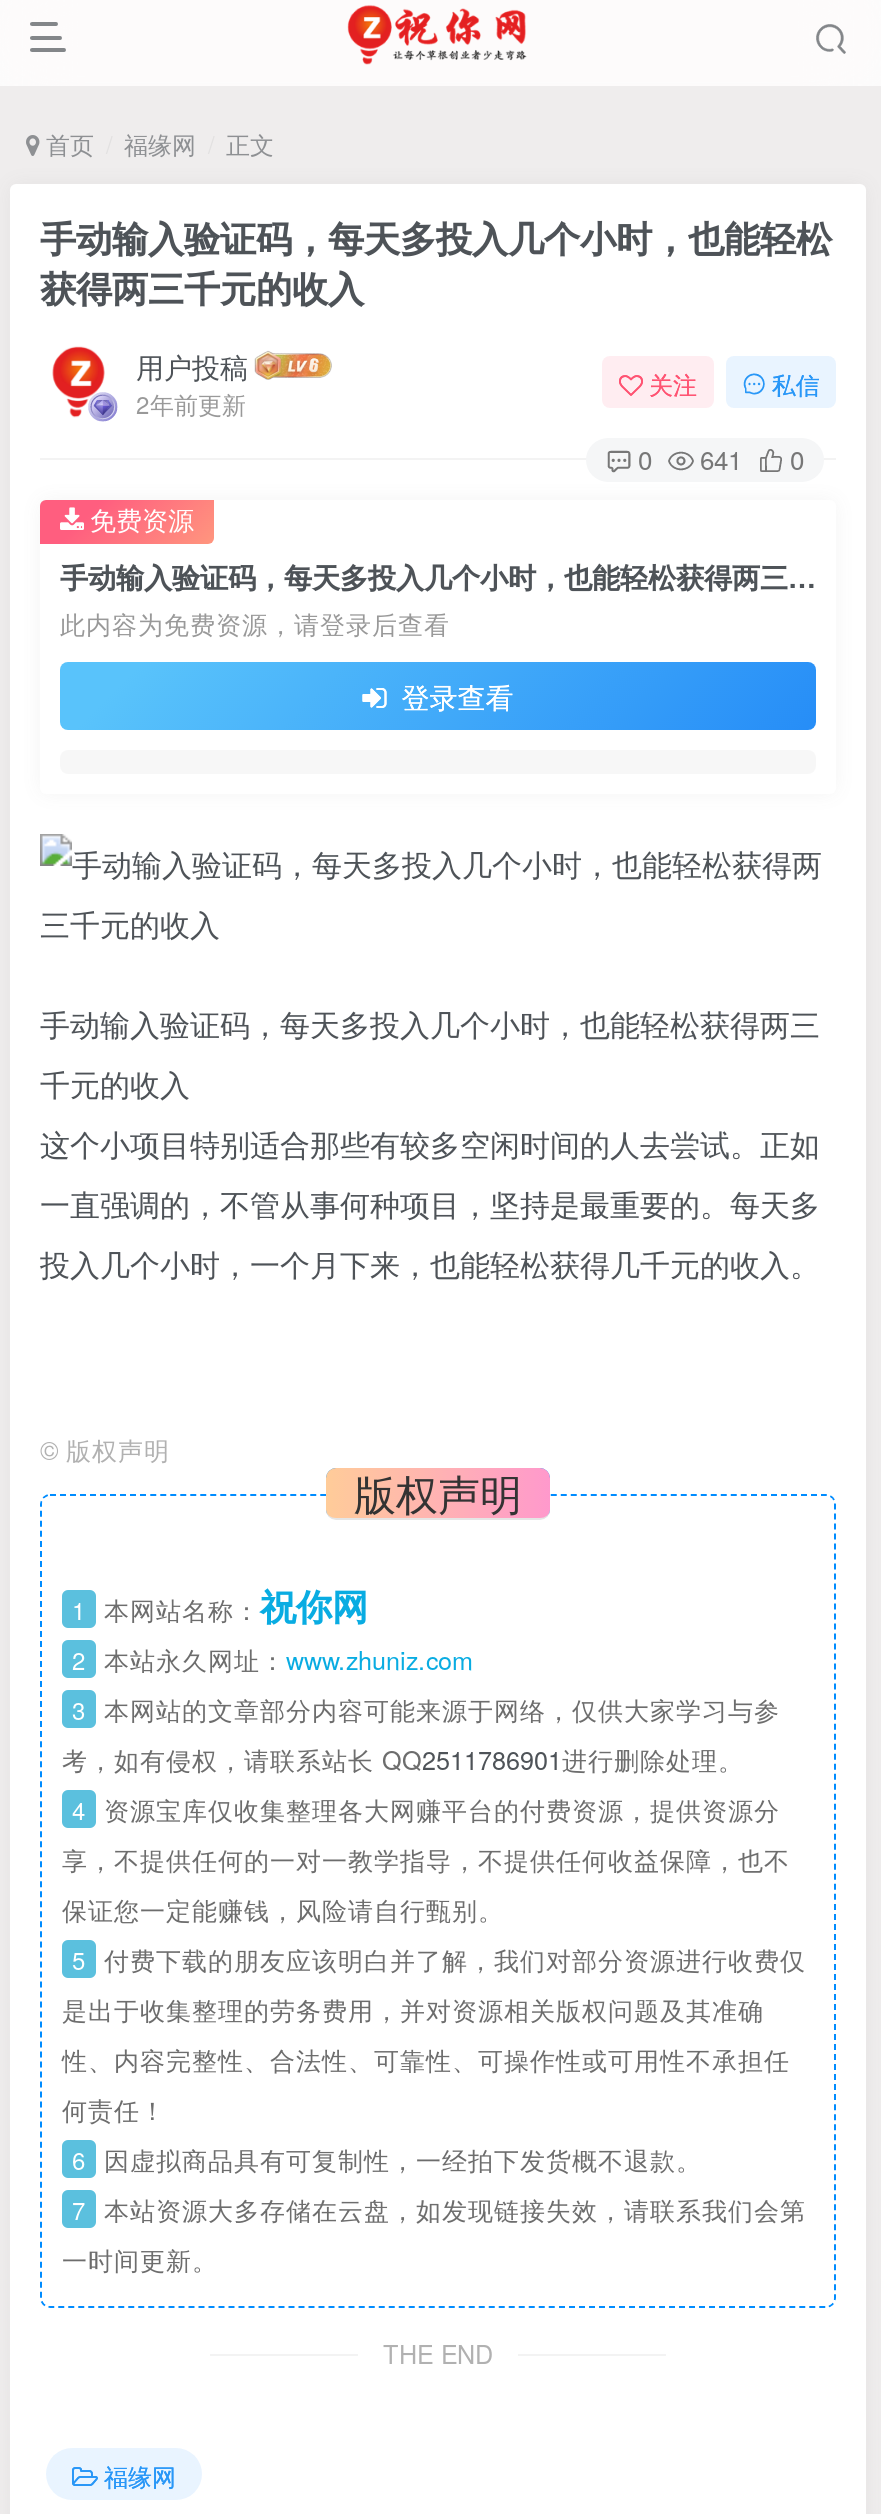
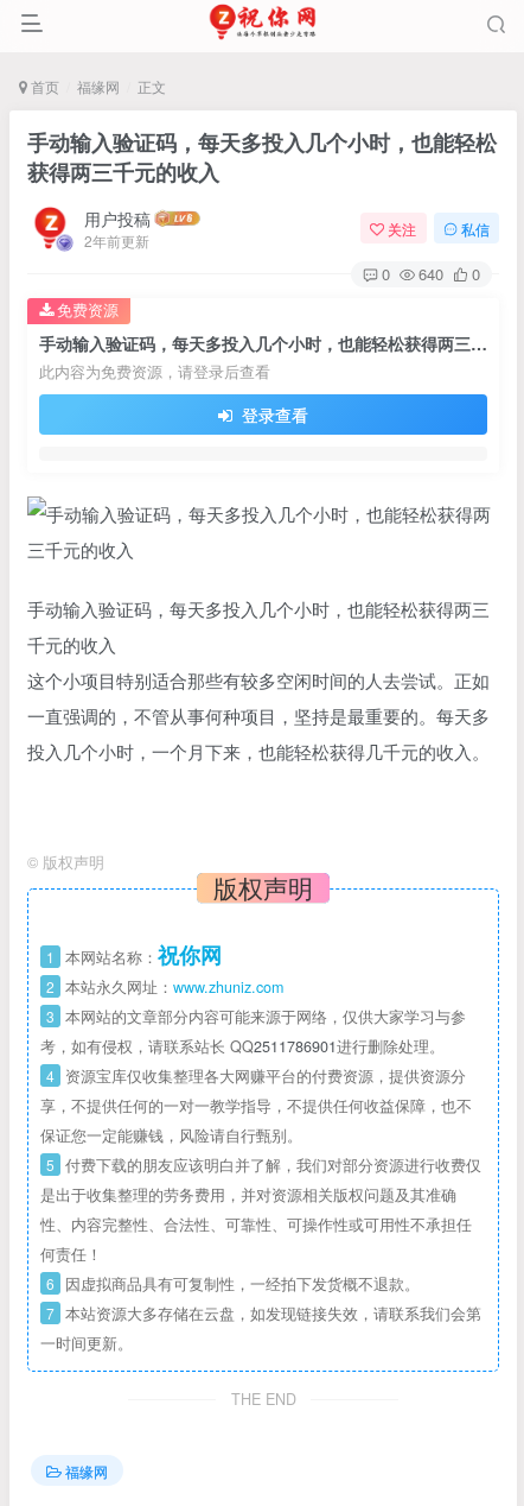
[638,440,804,478] 0 641 0 -> [382,262,480,285] 0 640 0

